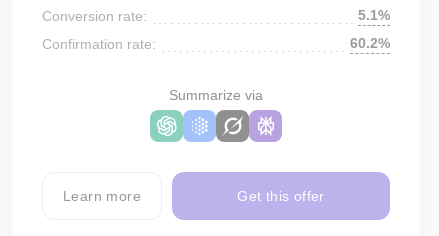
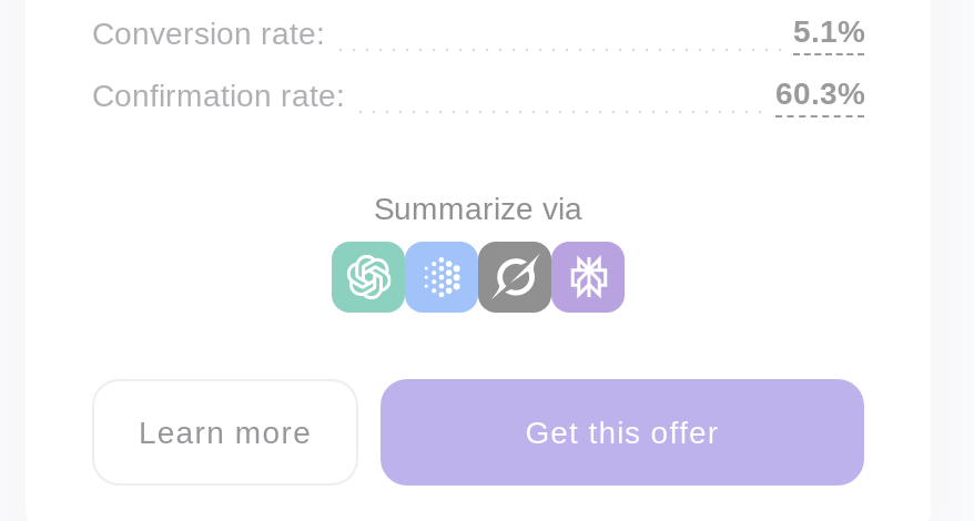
[350,35,390,51] 60.2% -> [775,75,864,111] 60.3%

